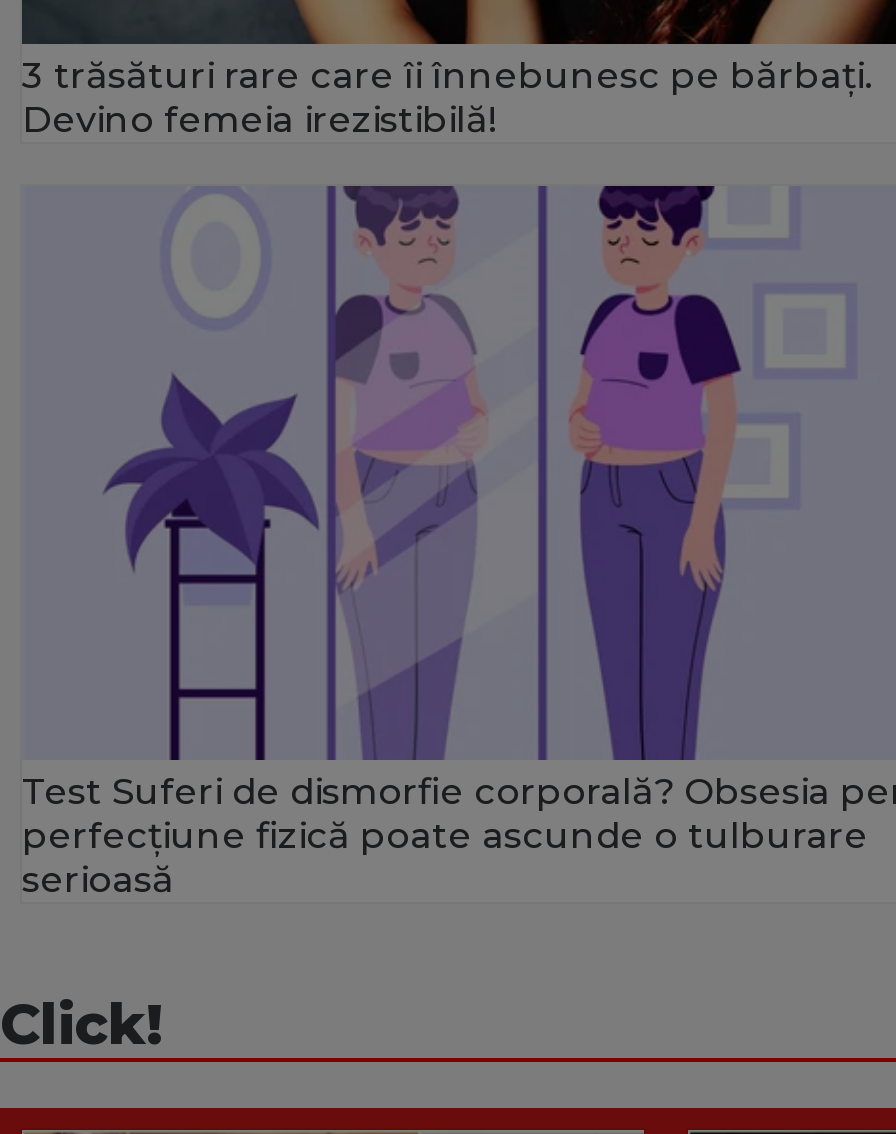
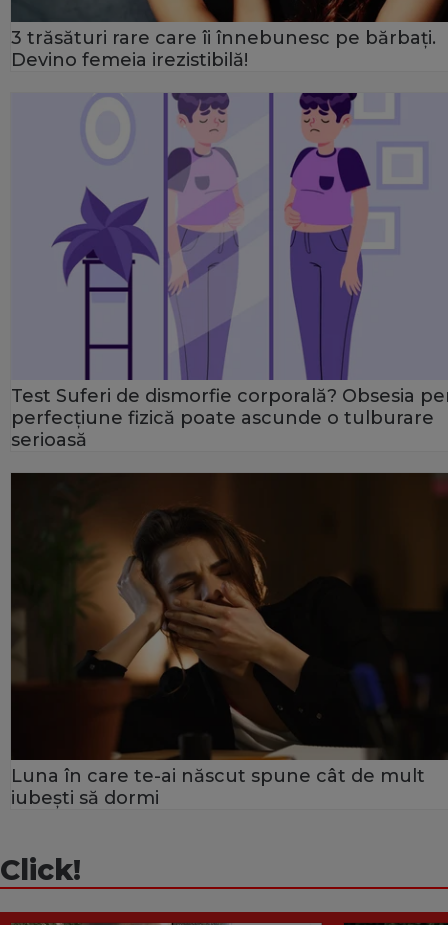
none -> [10,472,445,809] [image] | Luna în care te-ai născut spune cât de mult | iubești să dormi

